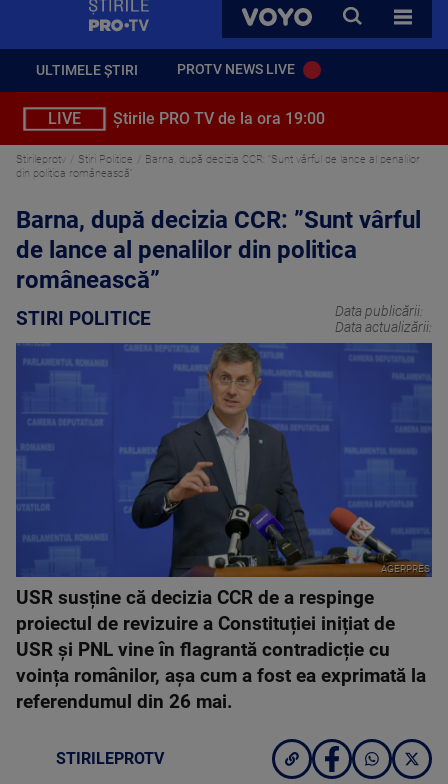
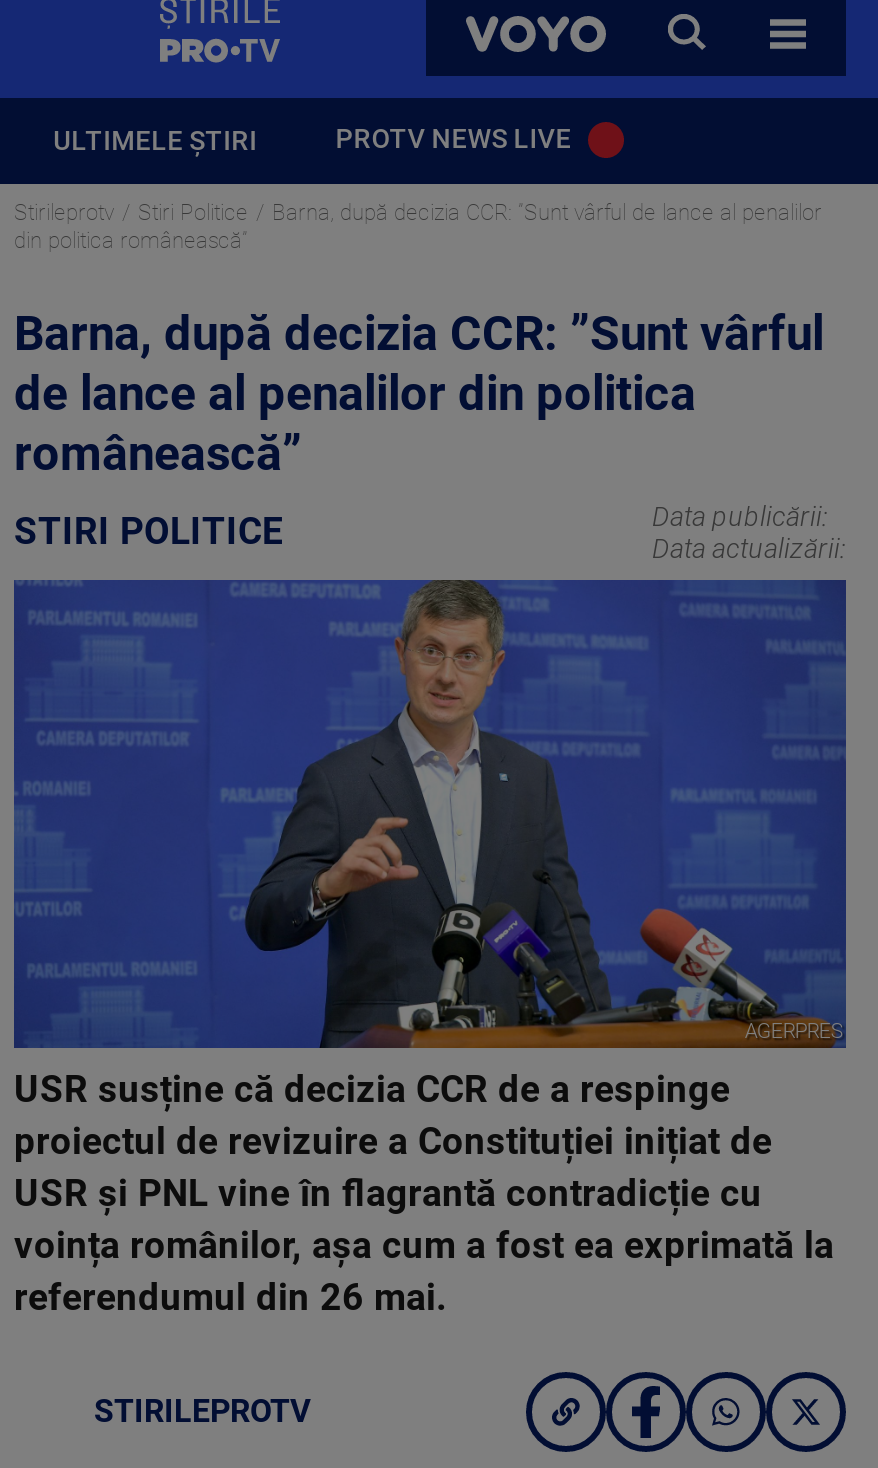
[48,109,325,128] LIVE | Știrile PRO TV de la ora 19:00 -> none

